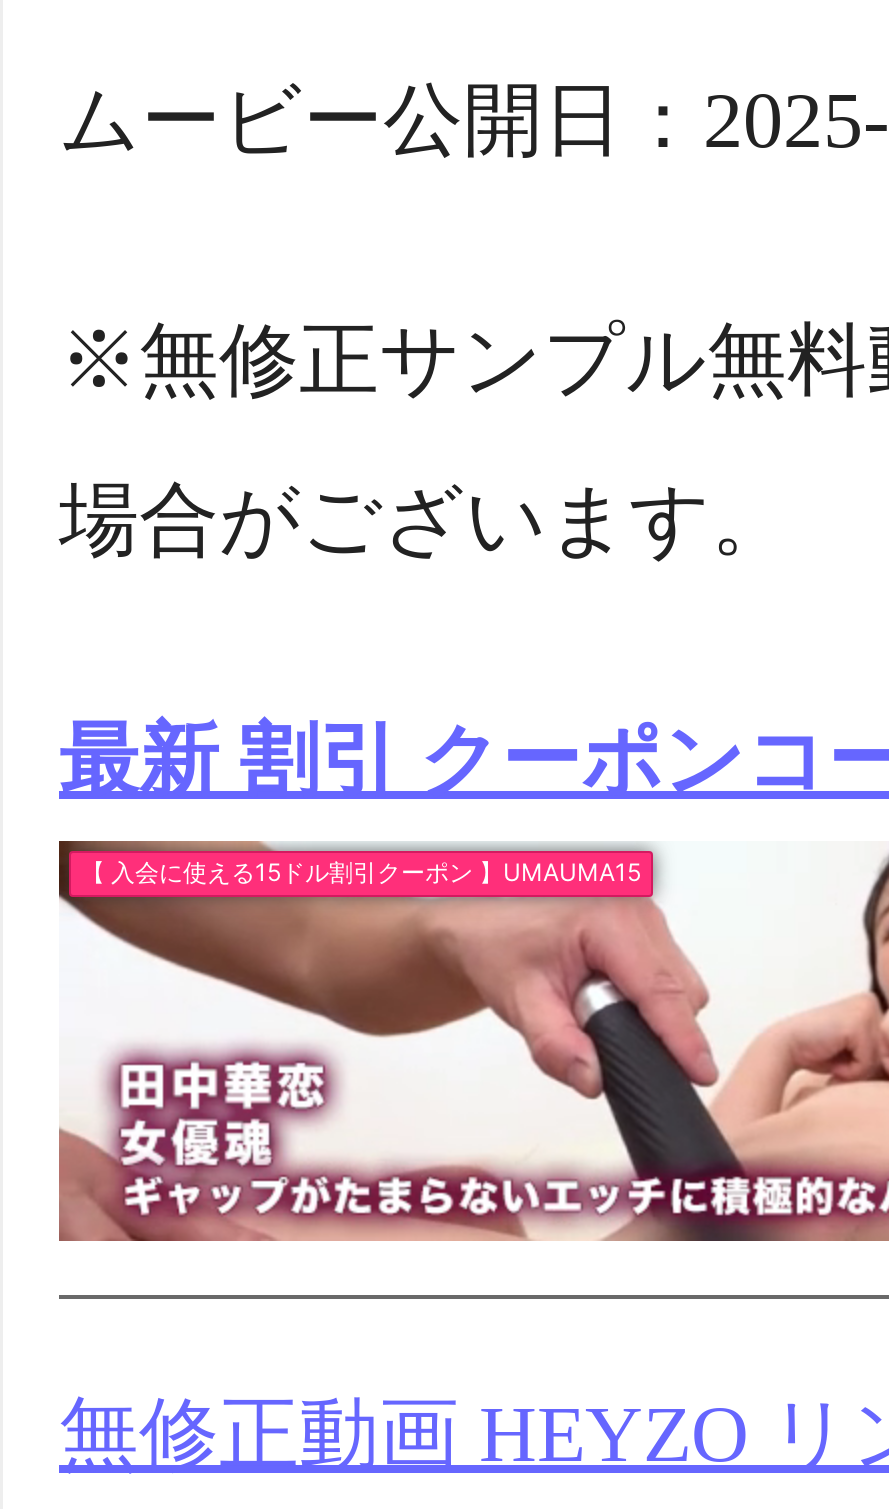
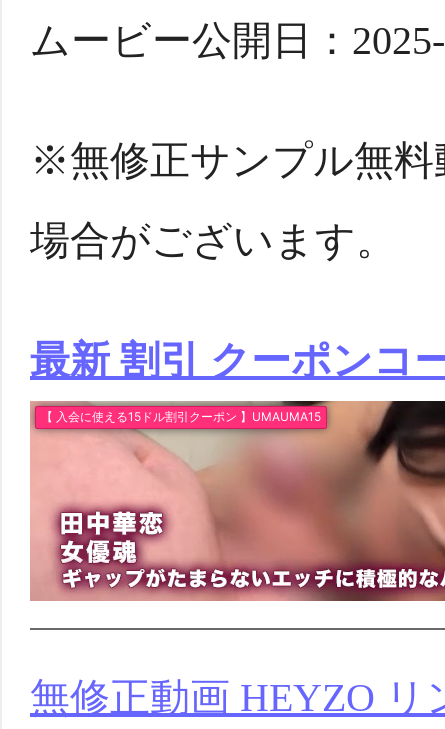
[57,839,883,1241] [image] -> [30,400,442,601] [image]

